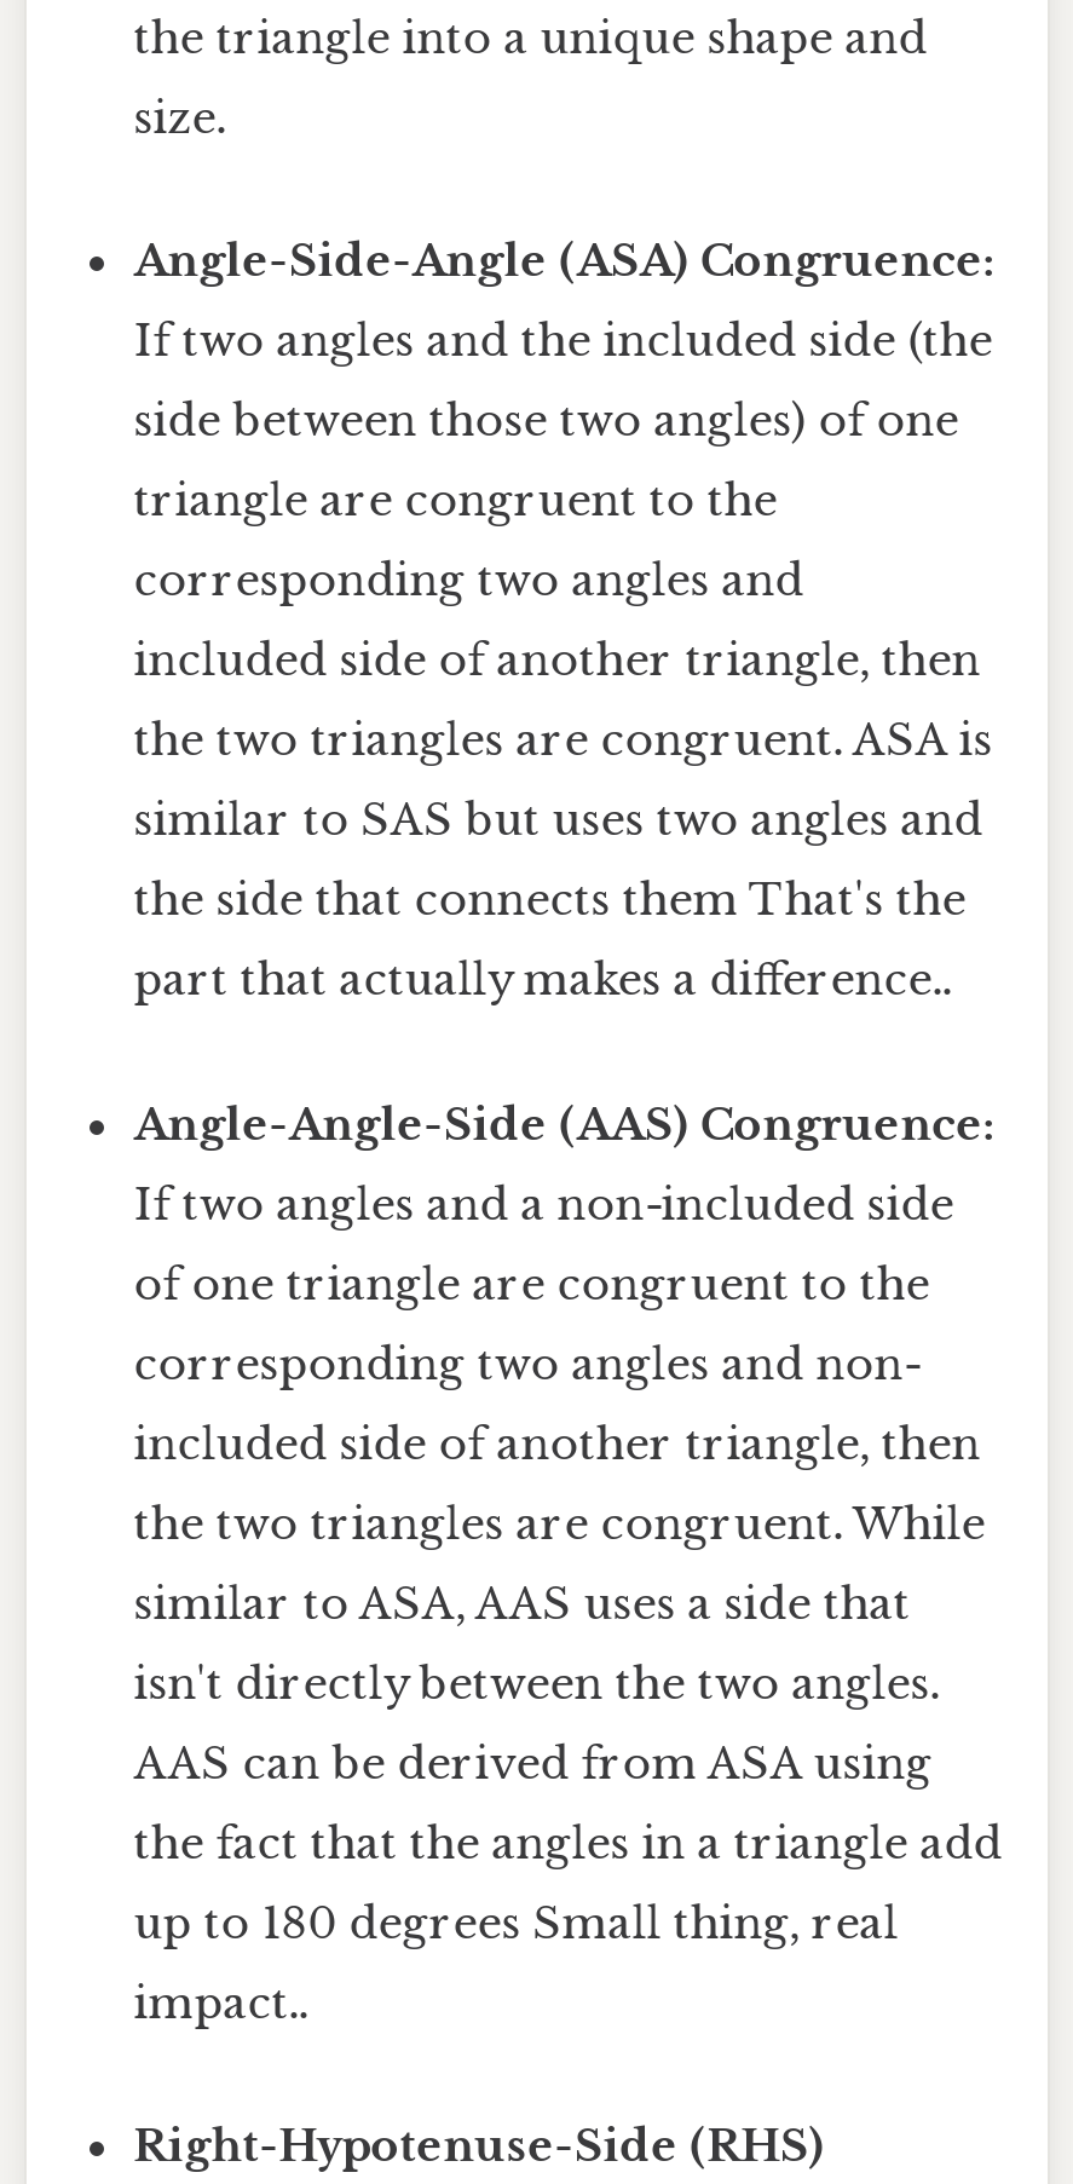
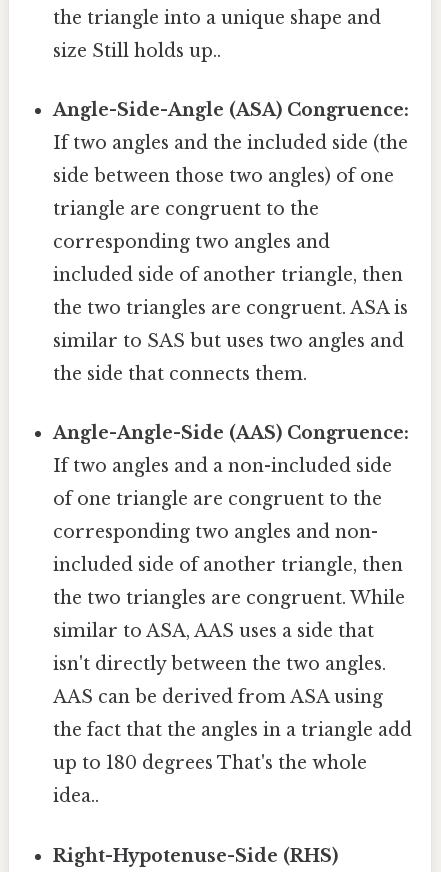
[134,92,225,145] size. -> [53,40,221,62] size Still holds up..
[134,874,966,1007] the side that connects them That's the | part that actually makes a difference.. -> [53,363,307,385] the side that connects them.
[134,1896,898,1949] up to 180 degrees Small thing, real -> [53,752,367,774] up to 180 degrees That's the whole
[134,1976,308,2029] impact.. -> [53,785,99,807] idea..

